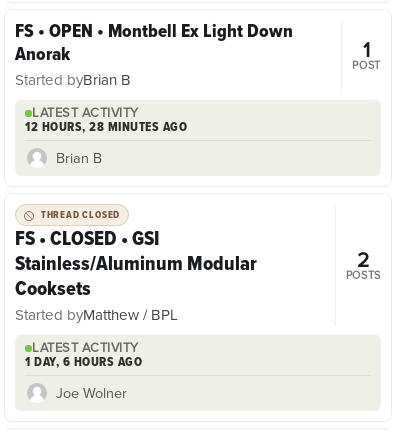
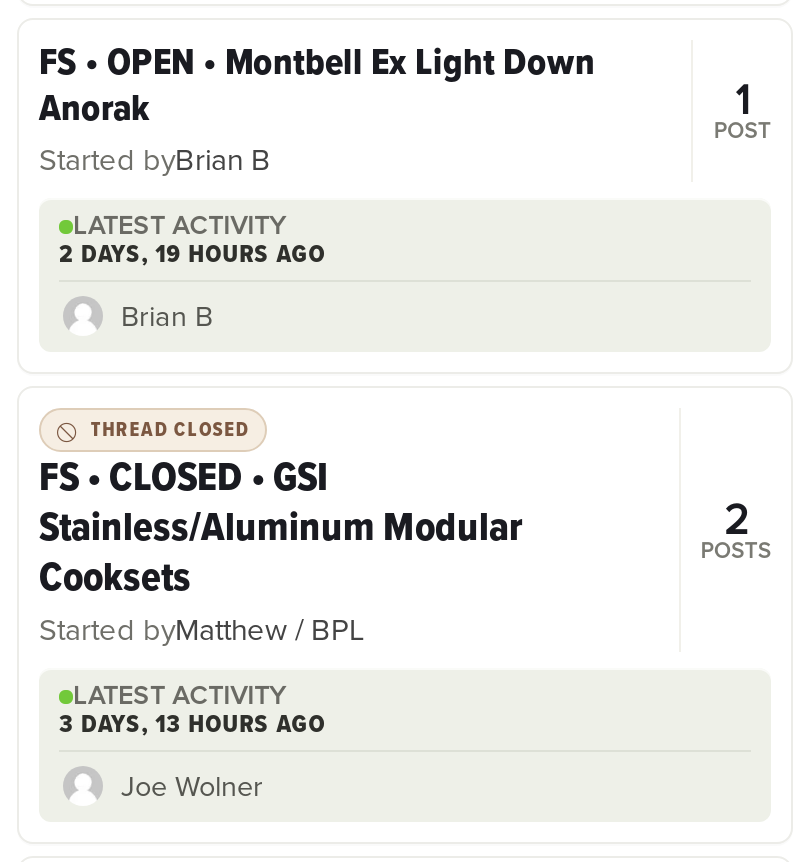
[25,119,187,135] 12 HOURS, 28 MINUTES AGO -> [59,238,325,270] 2 DAYS, 19 HOURS AGO
[25,354,142,370] 1 DAY, 6 HOURS AGO -> [59,708,325,740] 3 DAYS, 13 HOURS AGO

